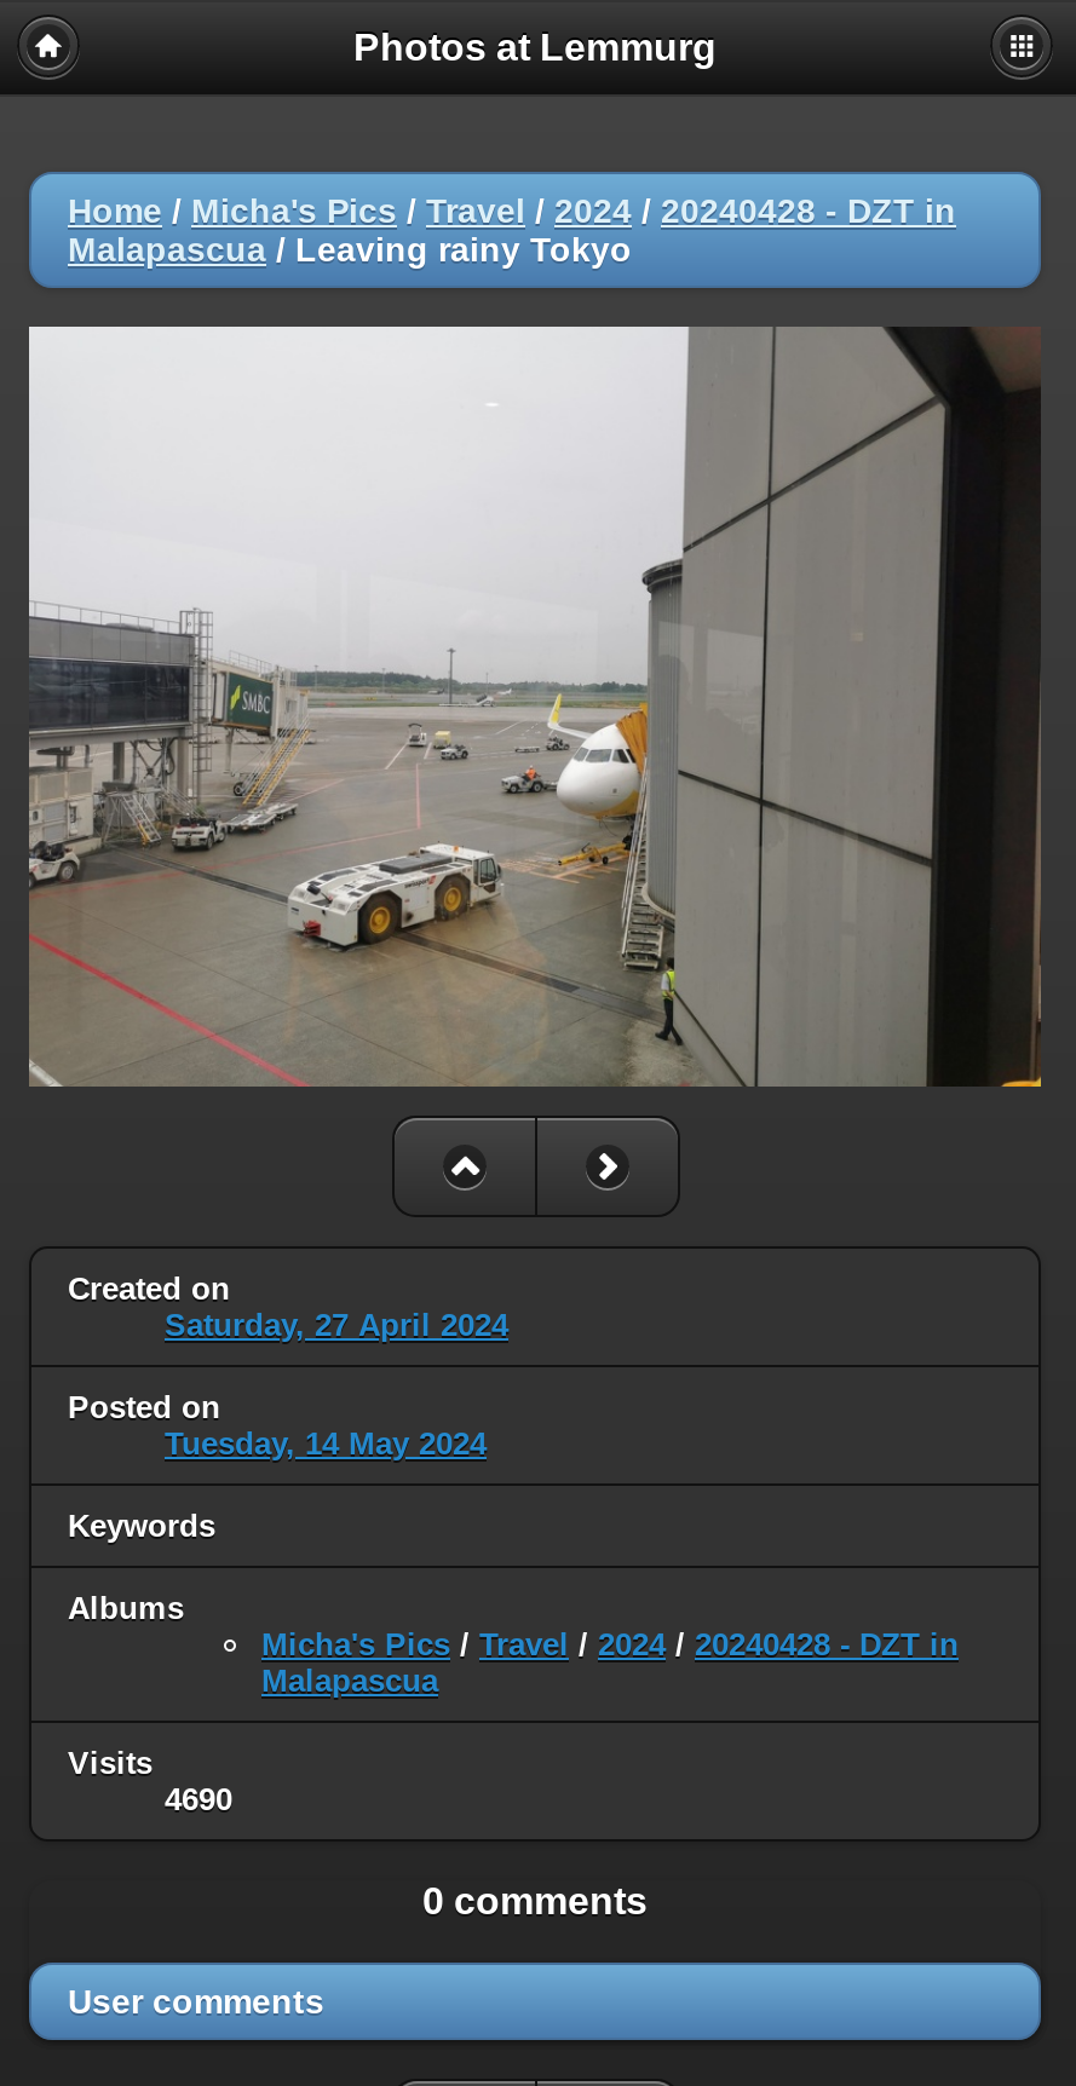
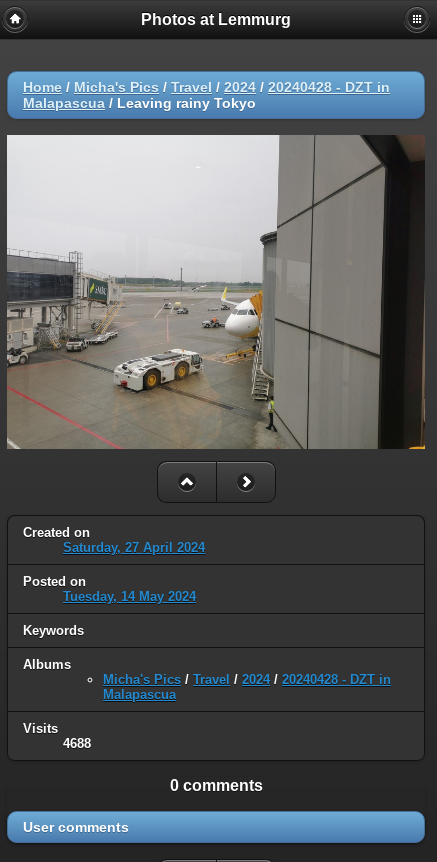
[165,1781,232,1818] 4690 -> [63,736,91,751] 4688

